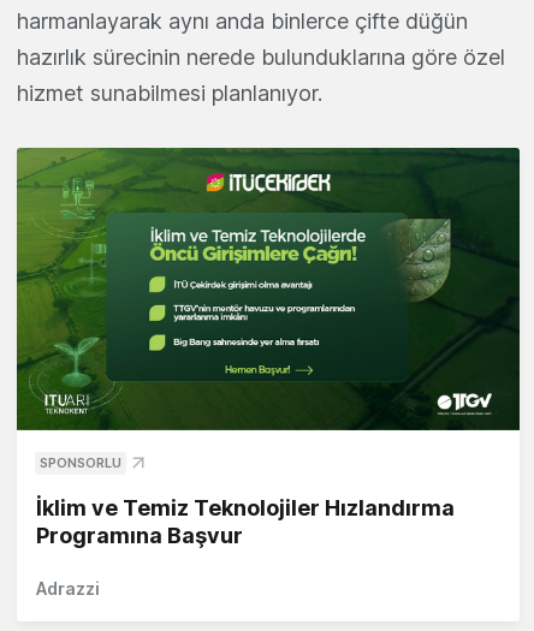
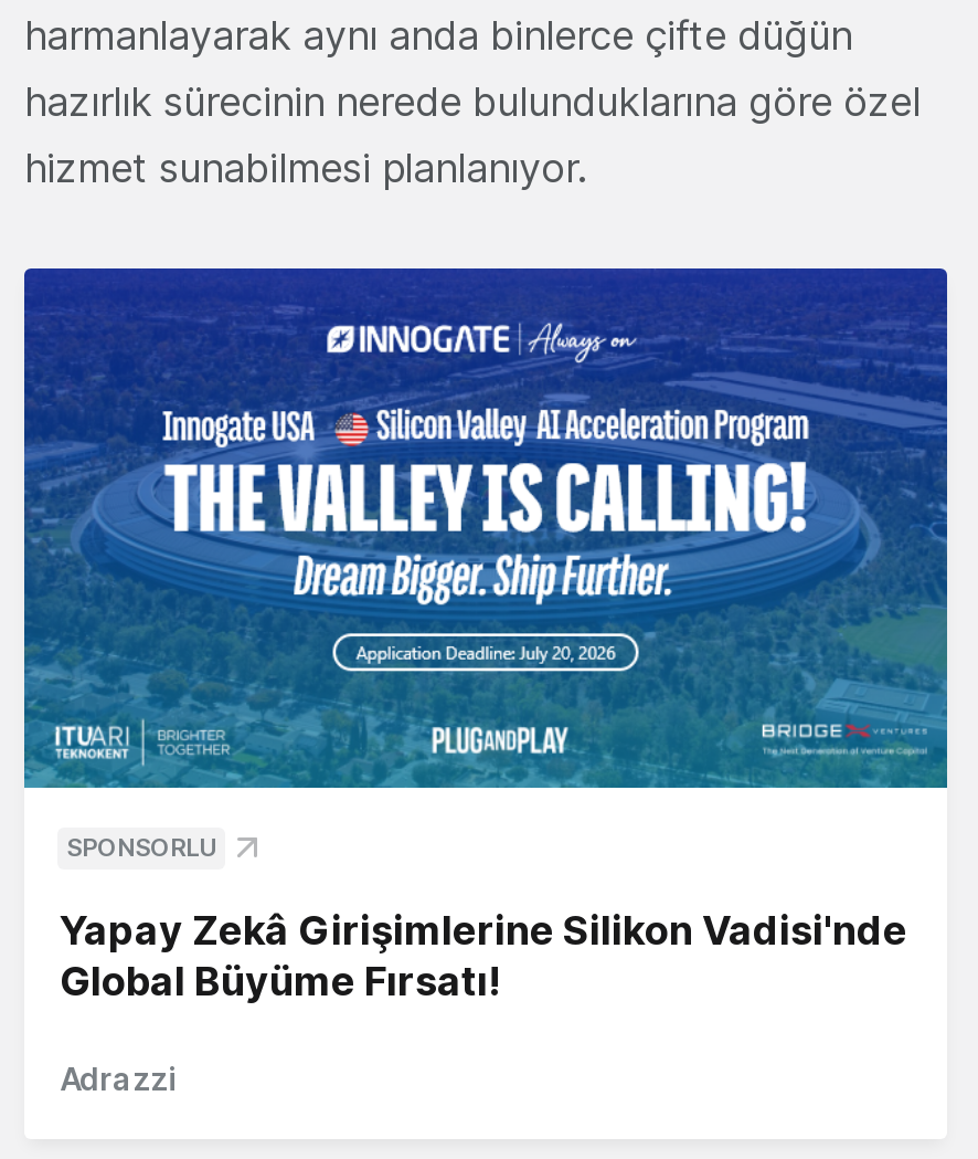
[16,147,521,431] [image] -> [22,266,949,790] [image]
[36,495,455,548] İklim ve Temiz Teknolojiler Hızlandırma | Programına Başvur -> [60,908,907,1005] Yapay Zekâ Girişimlerine Silikon Vadisi'nde | Global Büyüme Fırsatı!

